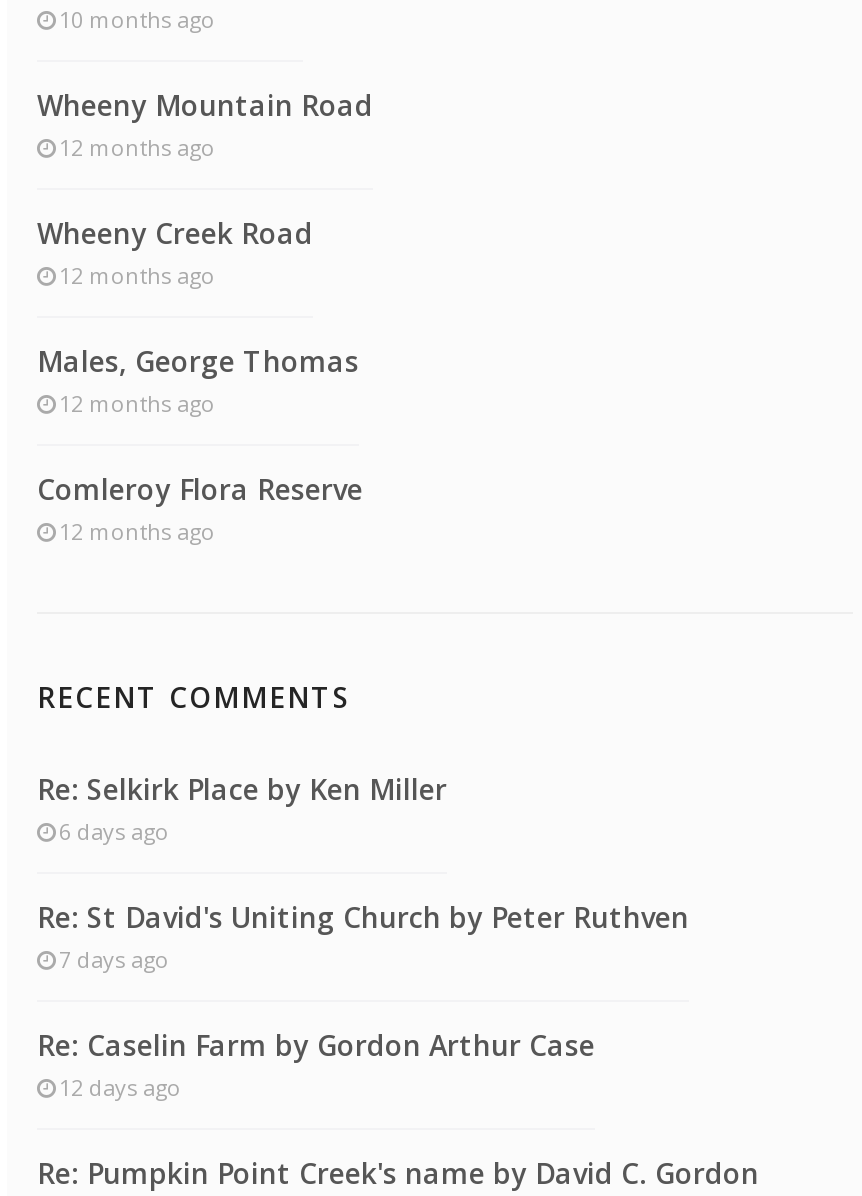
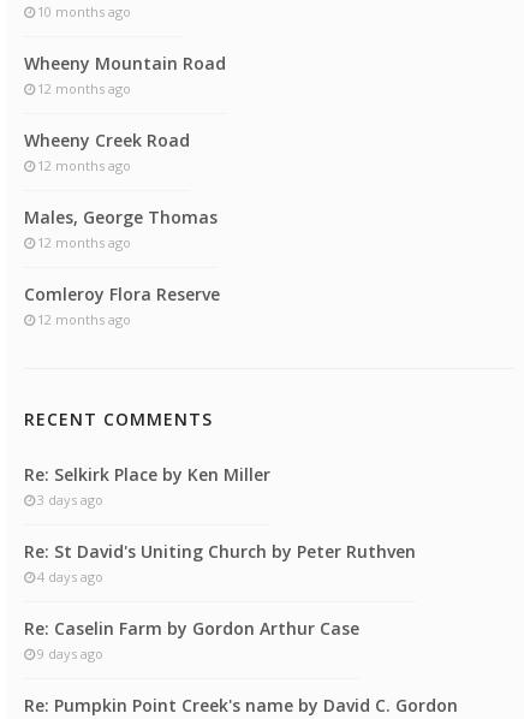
[59,815,169,845] 6 days ago -> [37,490,103,508] 3 days ago
[59,943,169,973] 7 days ago -> [37,567,103,585] 4 days ago
[59,1071,181,1101] 12 days ago -> [37,644,103,662] 9 days ago

